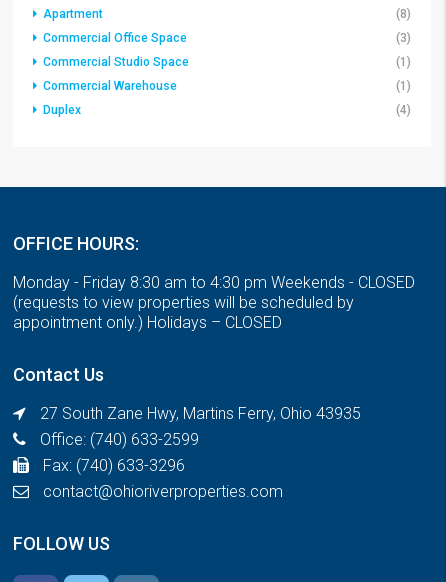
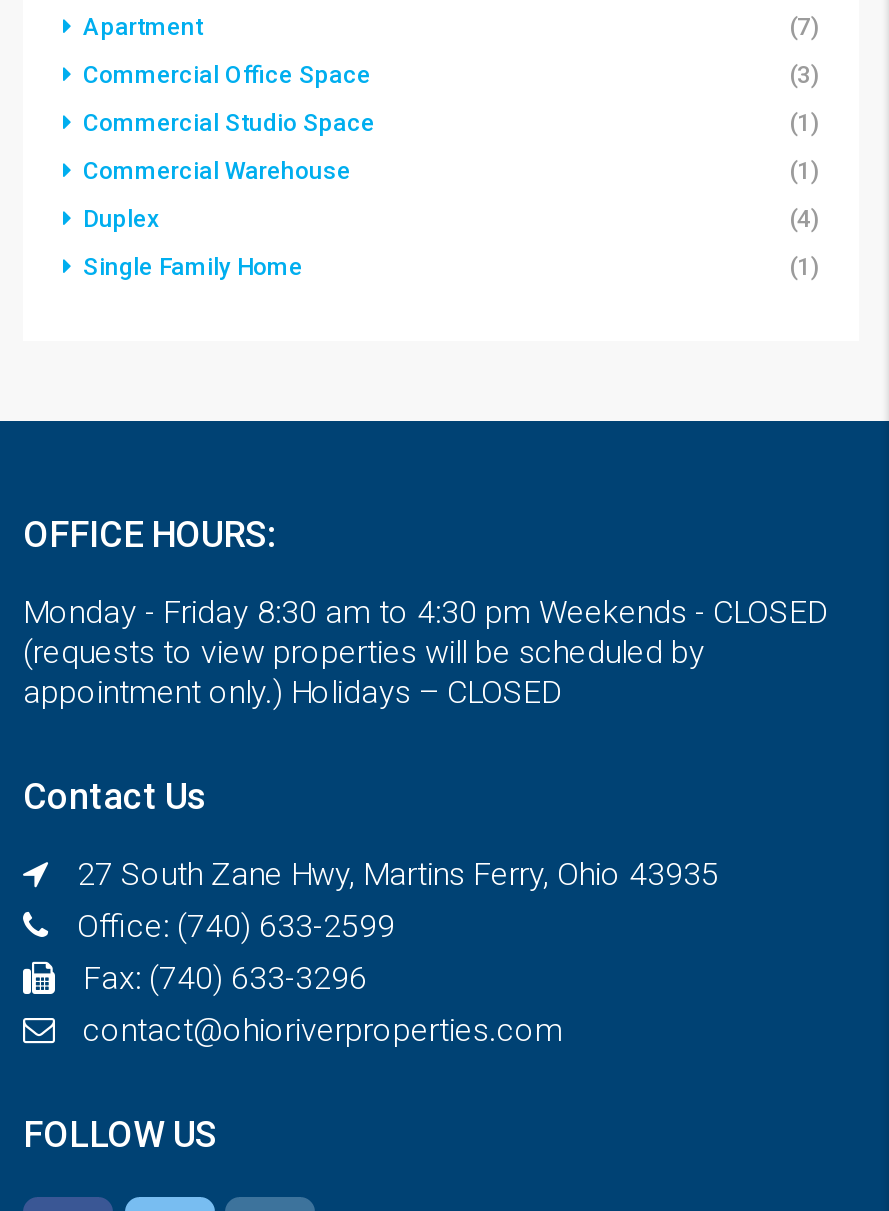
[396,7,411,21] (8) -> [789,13,819,41] (7)
none -> [83,253,819,281] Single Family Home | (1)

